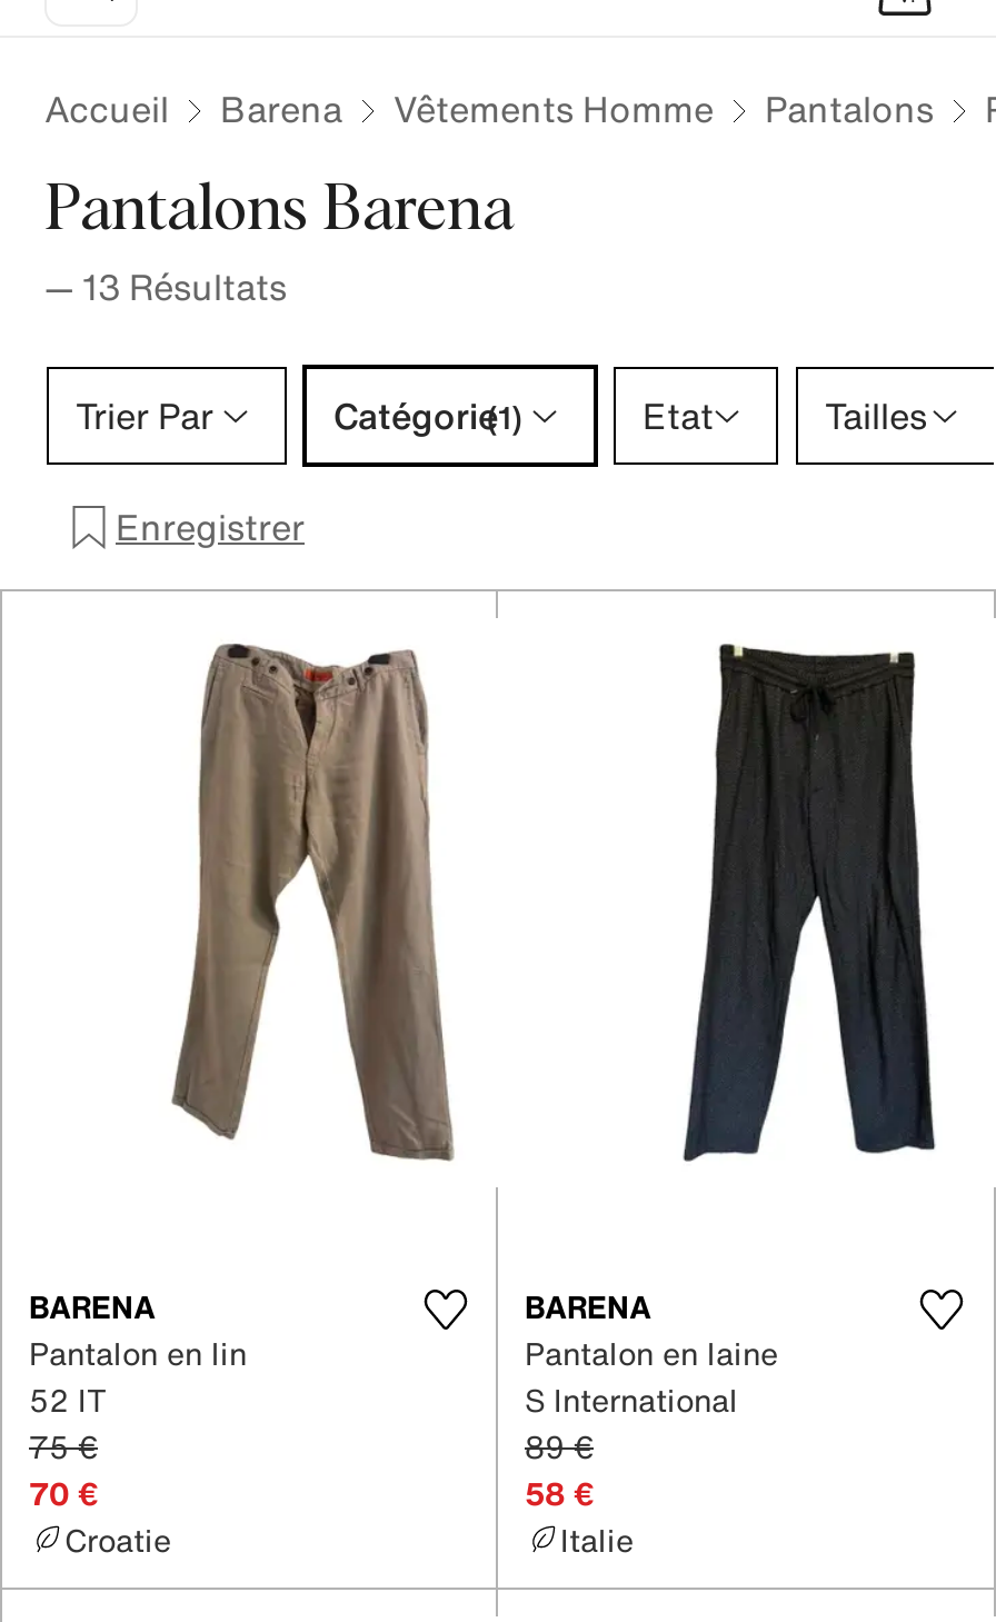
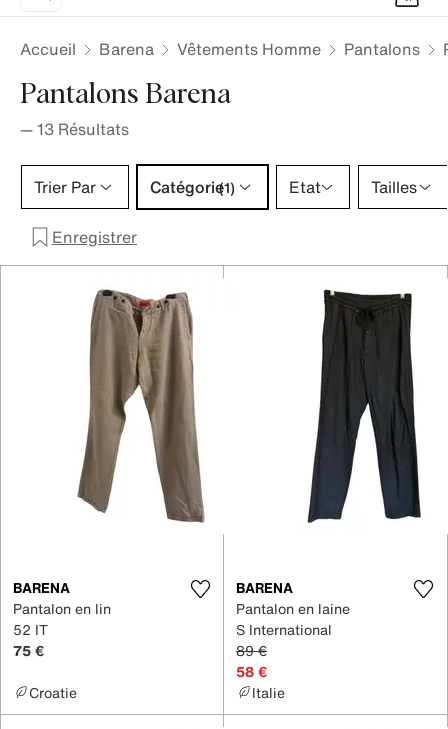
[29,1469,98,1515] 70 € -> none

